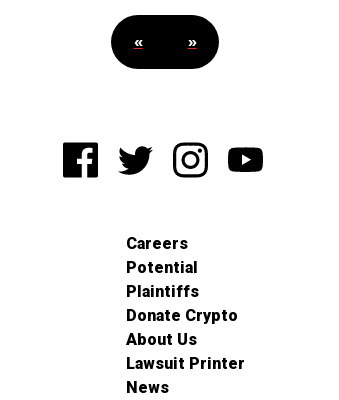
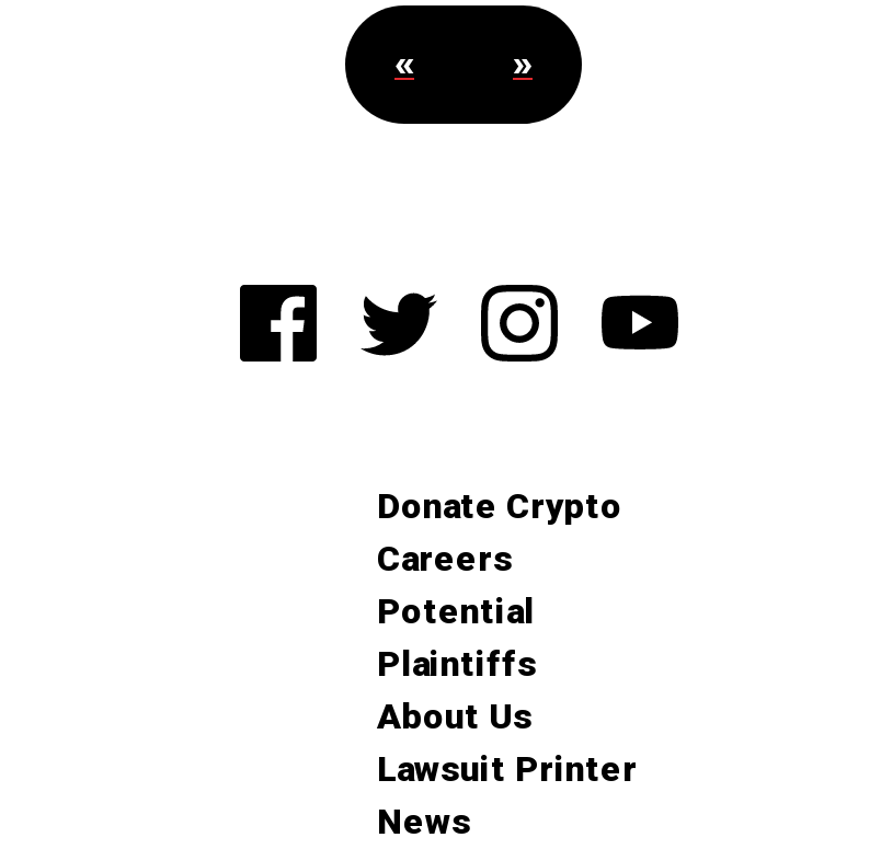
moved [125,234,198,301] -> [377,538,537,685]: Careers | Potential | Plaintiffs
moved [125,306,237,325] -> [377,485,622,527]: Donate Crypto

